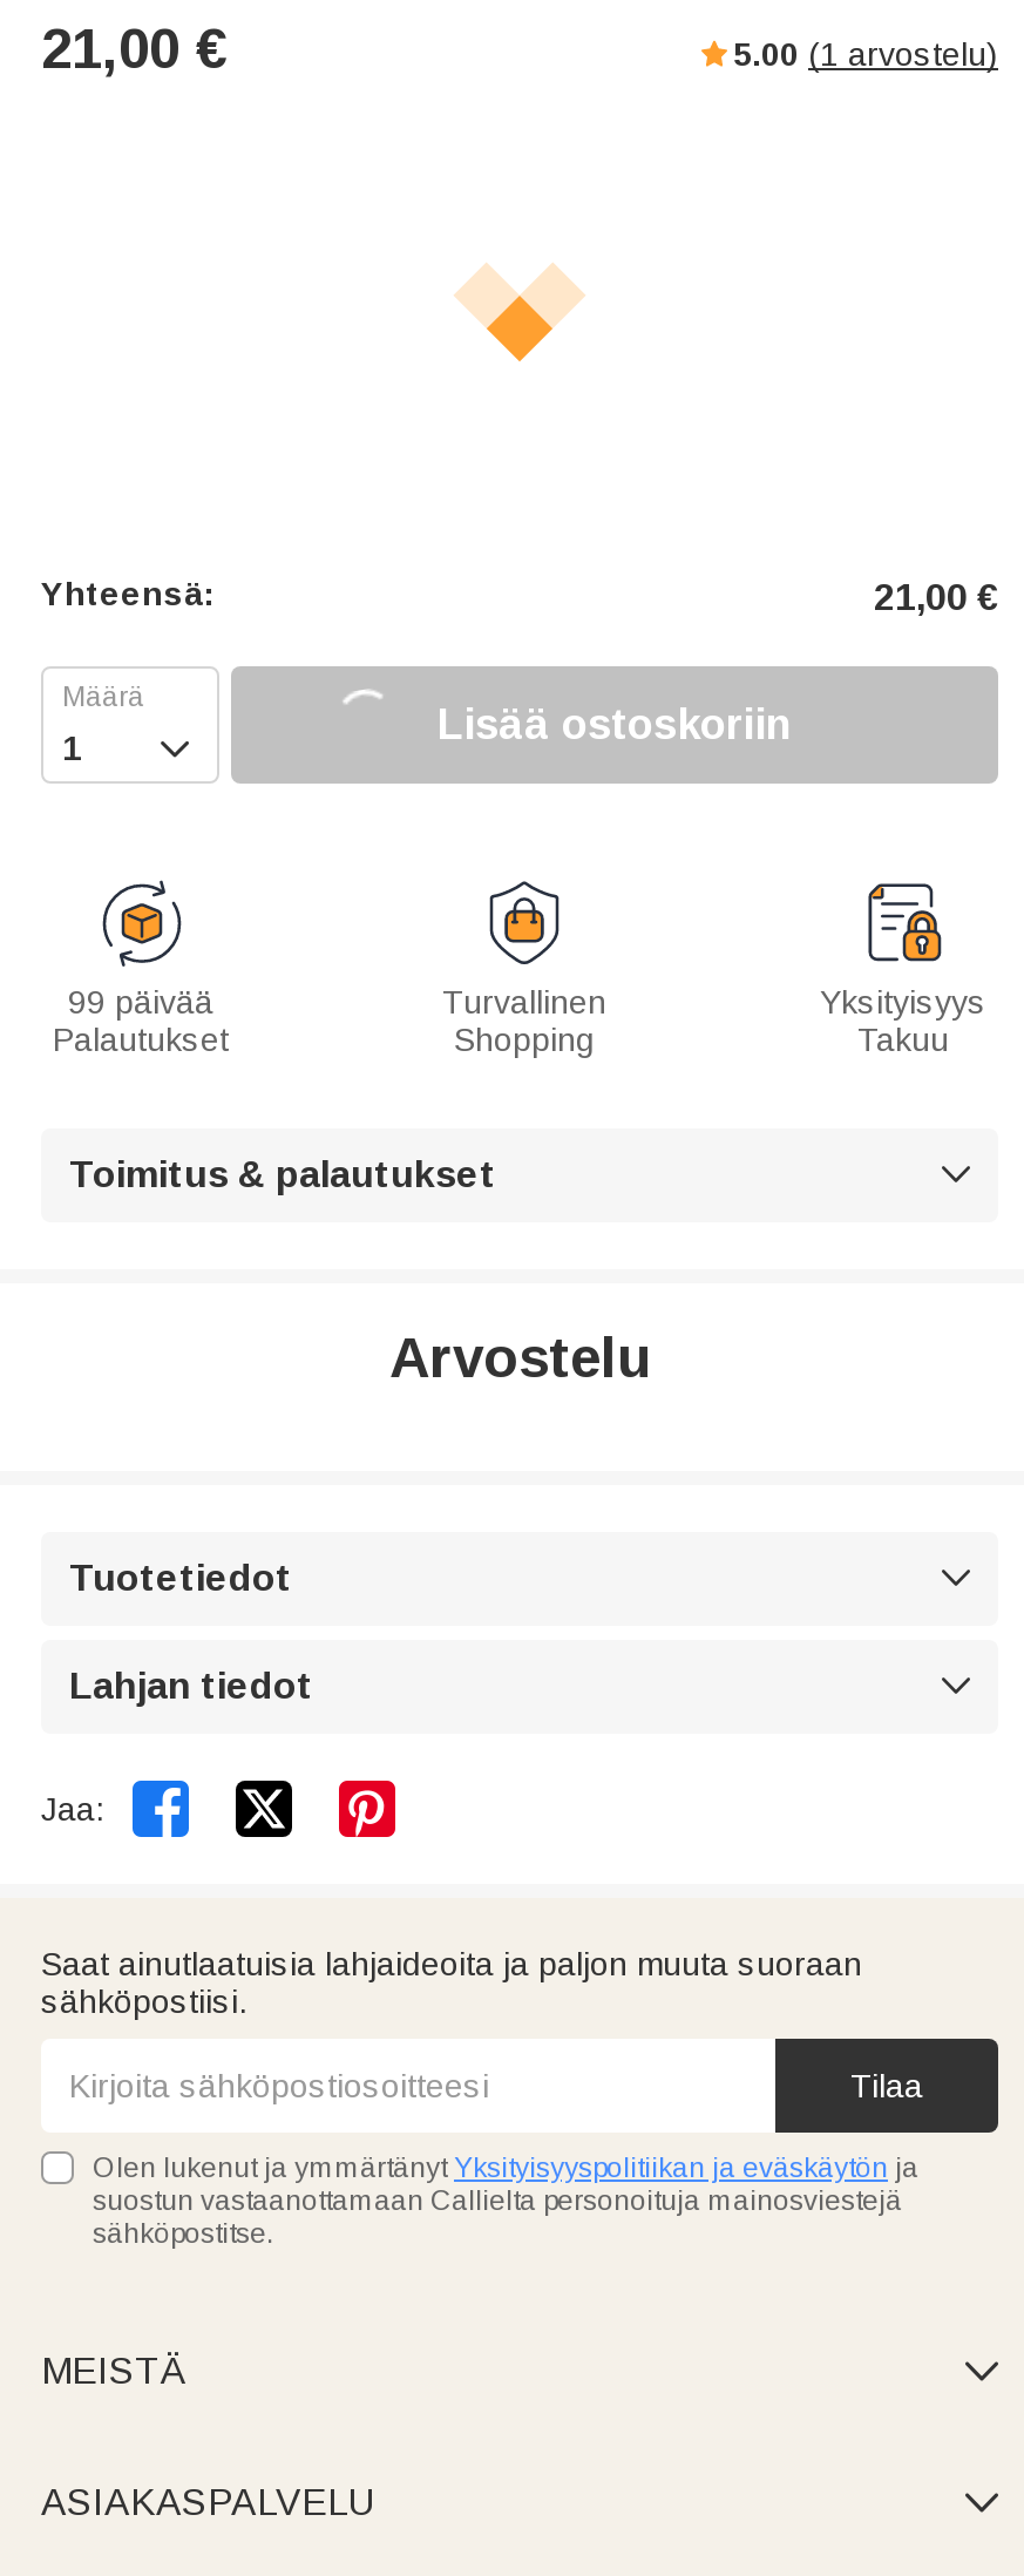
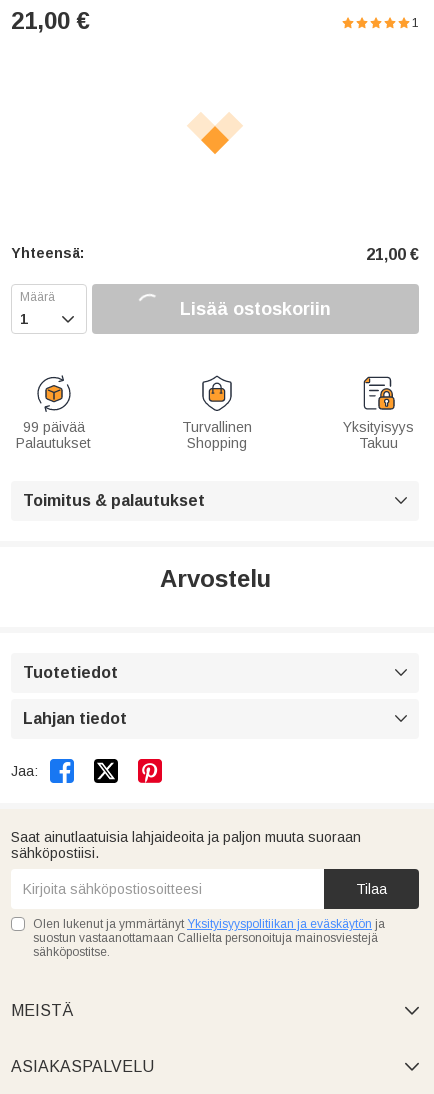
[733,36,998,73] 5.00 (1 arvostelu) -> [412,16,419,30] 1

